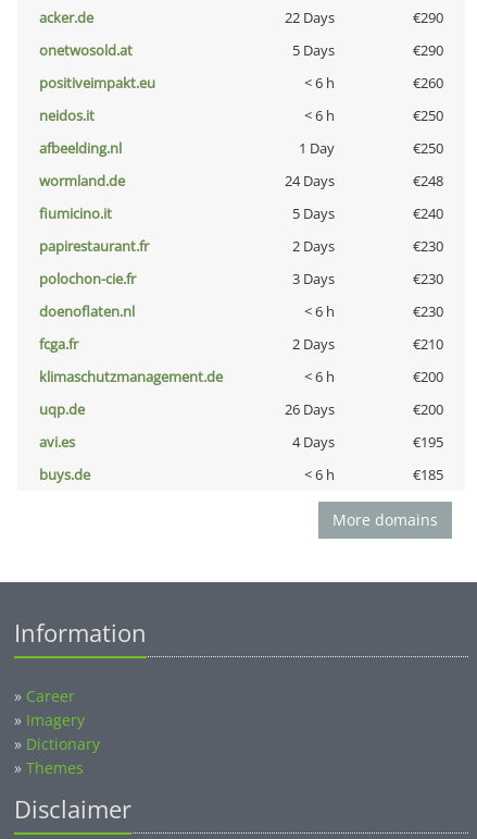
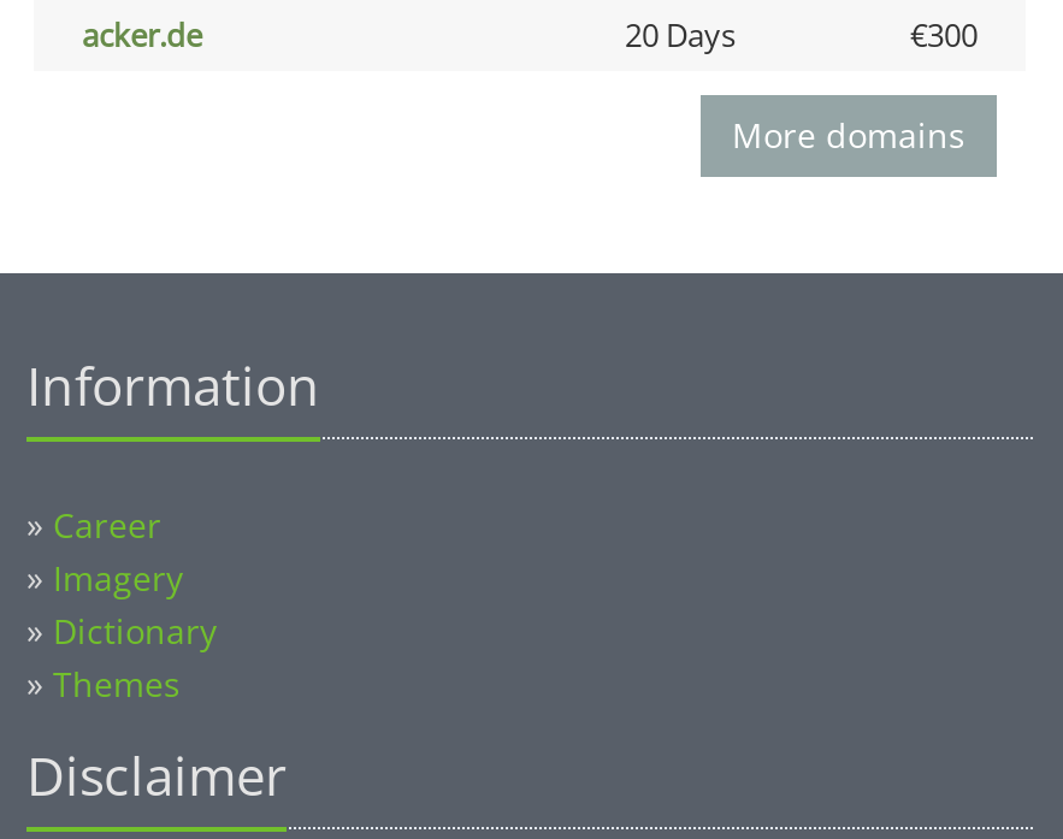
[39,8,443,484] 22 Days | €290 | onetwosold.at | 5 Days | €290 | positiveimpakt.eu | < 6 h | €260 | neidos.it | < 6 h | €250 | afbeelding.nl | 1 Day | €250 | wormland.de | 24 Days | €248 | fiumicino.it | 5 Days | €240 | papirestaurant.fr | 2 Days | €230 | polochon-cie.fr | 3 Days | €230 | doenoflaten.nl | < 6 h | €230 | fcga.fr | 2 Days | €210 | klimaschutzmanagement.de | < 6 h | €200 | uqp.de | 26 Days | €200 | avi.es | 4 Days | €195 | buys.de | < 6 h | €185 -> [625,13,978,57] 20 Days | €300

